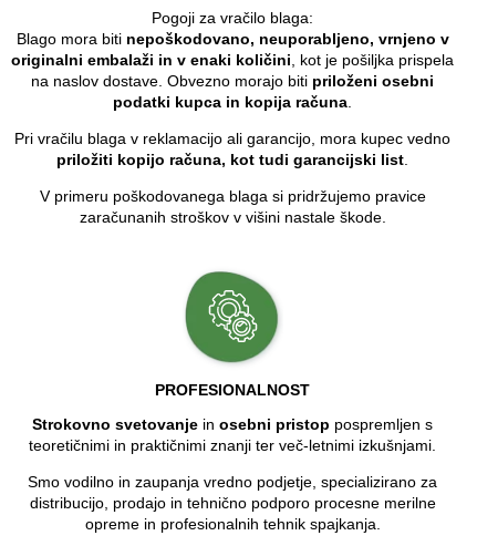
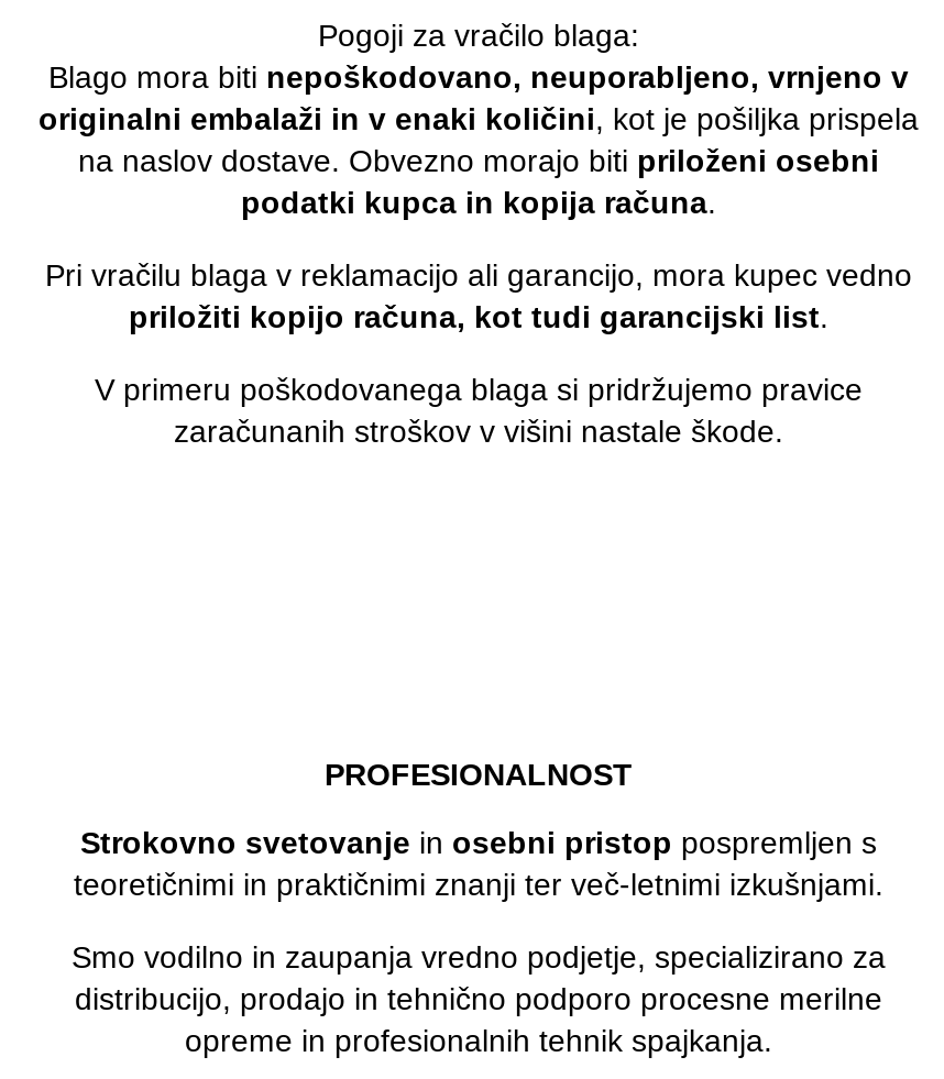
[184,270,280,364] [image] -> none

